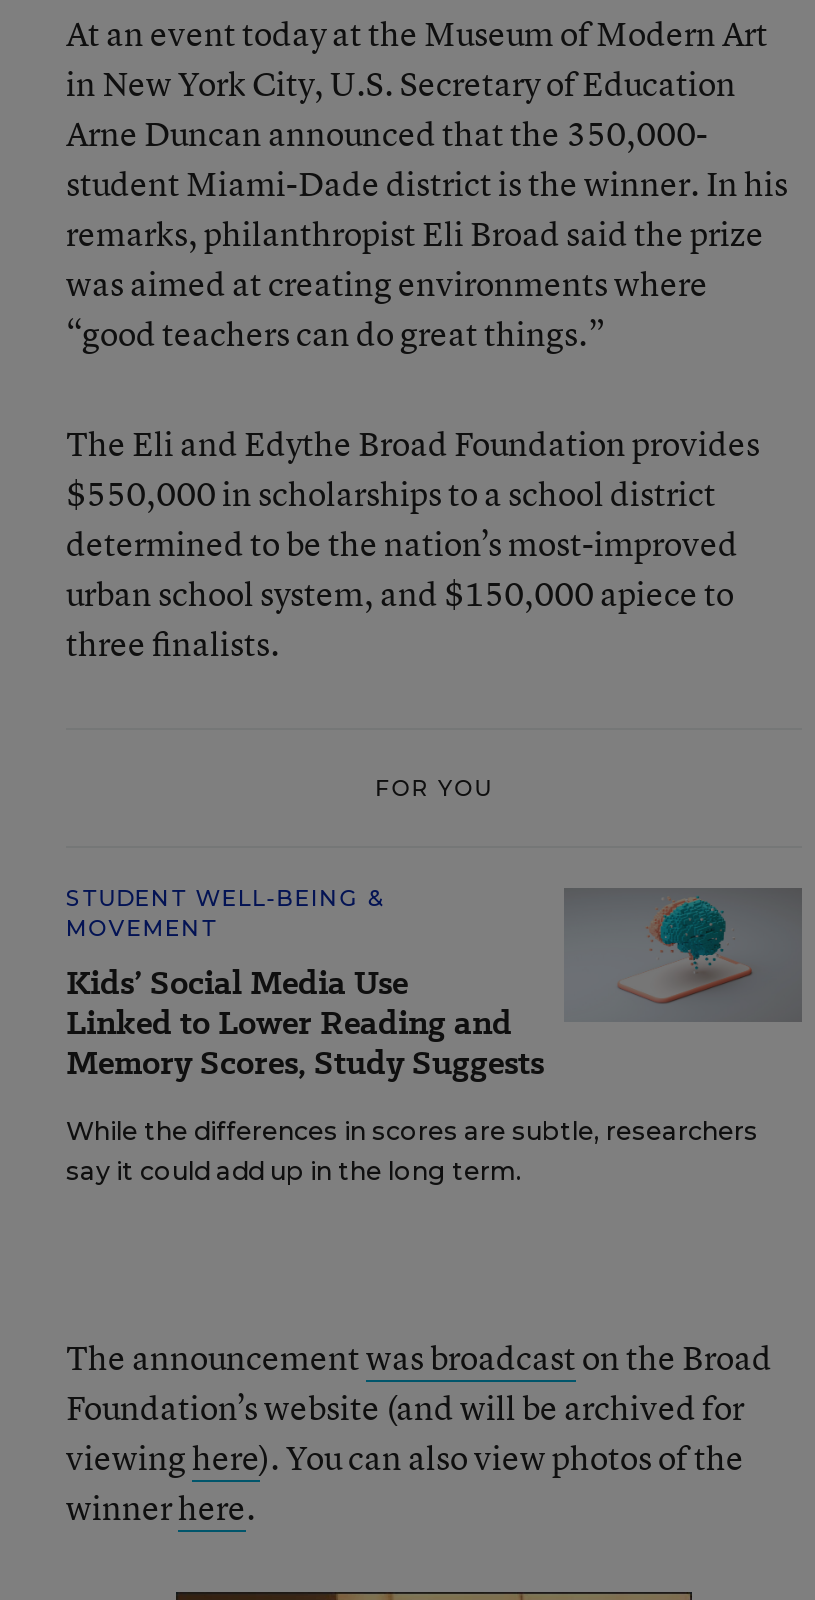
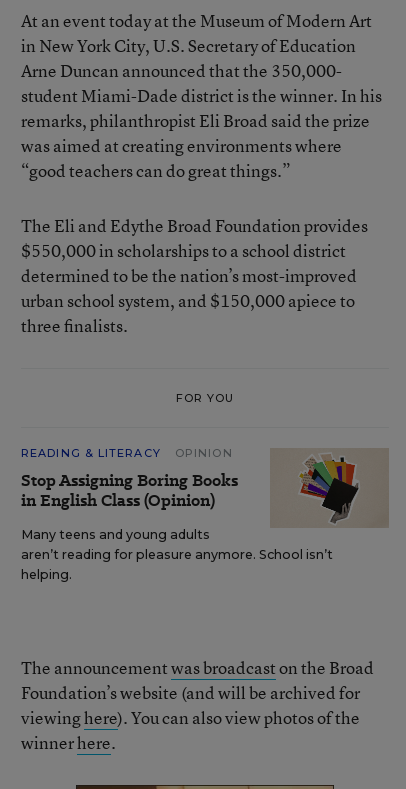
[66,884,802,1086] [image] | STUDENT WELL-BEING & | MOVEMENT | Kids’ Social Media Use | Linked to Lower Reading and | Memory Scores, Study Suggests -> [21,446,389,528] [image] | READING & LITERACY | OPINION | Stop Assigning Boring Books | in English Class (Opinion)
[66,1116,758,1186] While the differences in scores are subtle, researchers | say it could add up in the long term. -> [21,527,333,582] Many teens and young adults | aren’t reading for pleasure anymore. School isn’t | helping.

